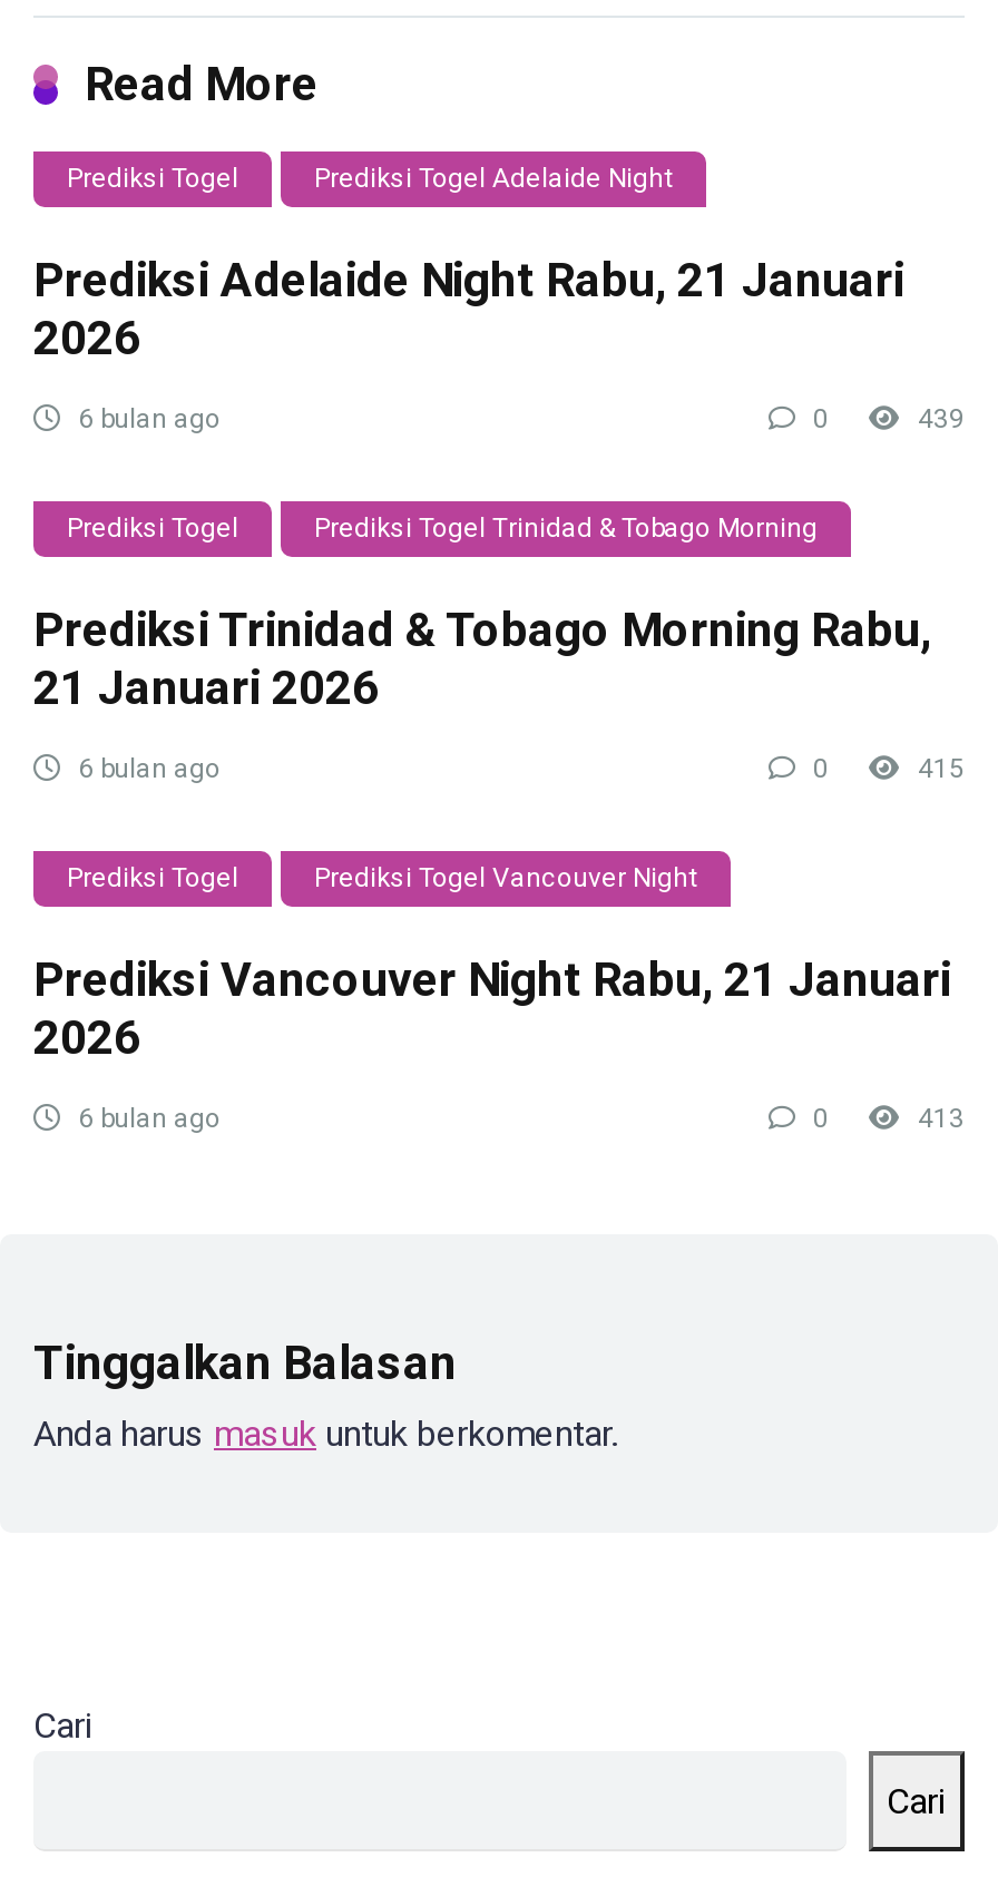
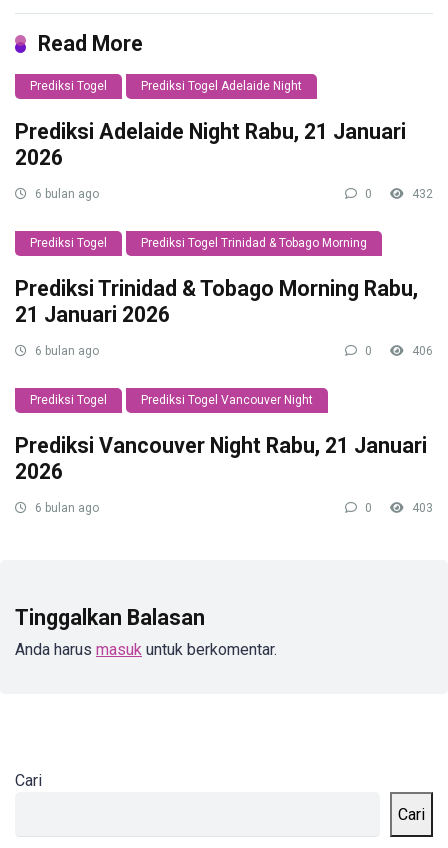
[911,403,965,434] 439 -> [409,187,433,201] 432
[911,753,965,784] 415 -> [409,344,433,358] 406
[911,1103,965,1134] 413 -> [409,501,433,515] 403

